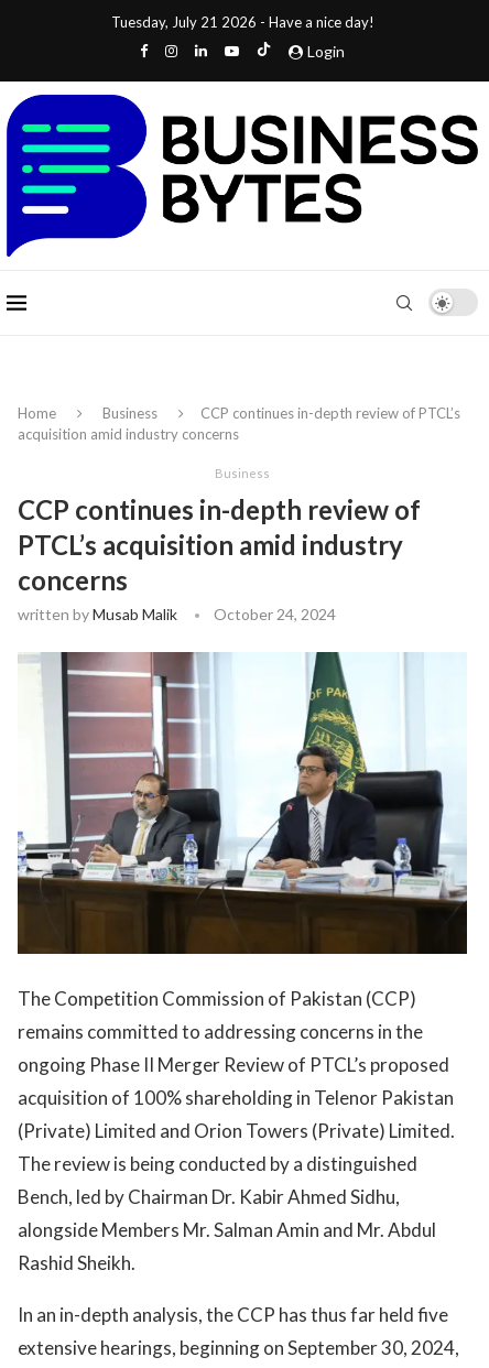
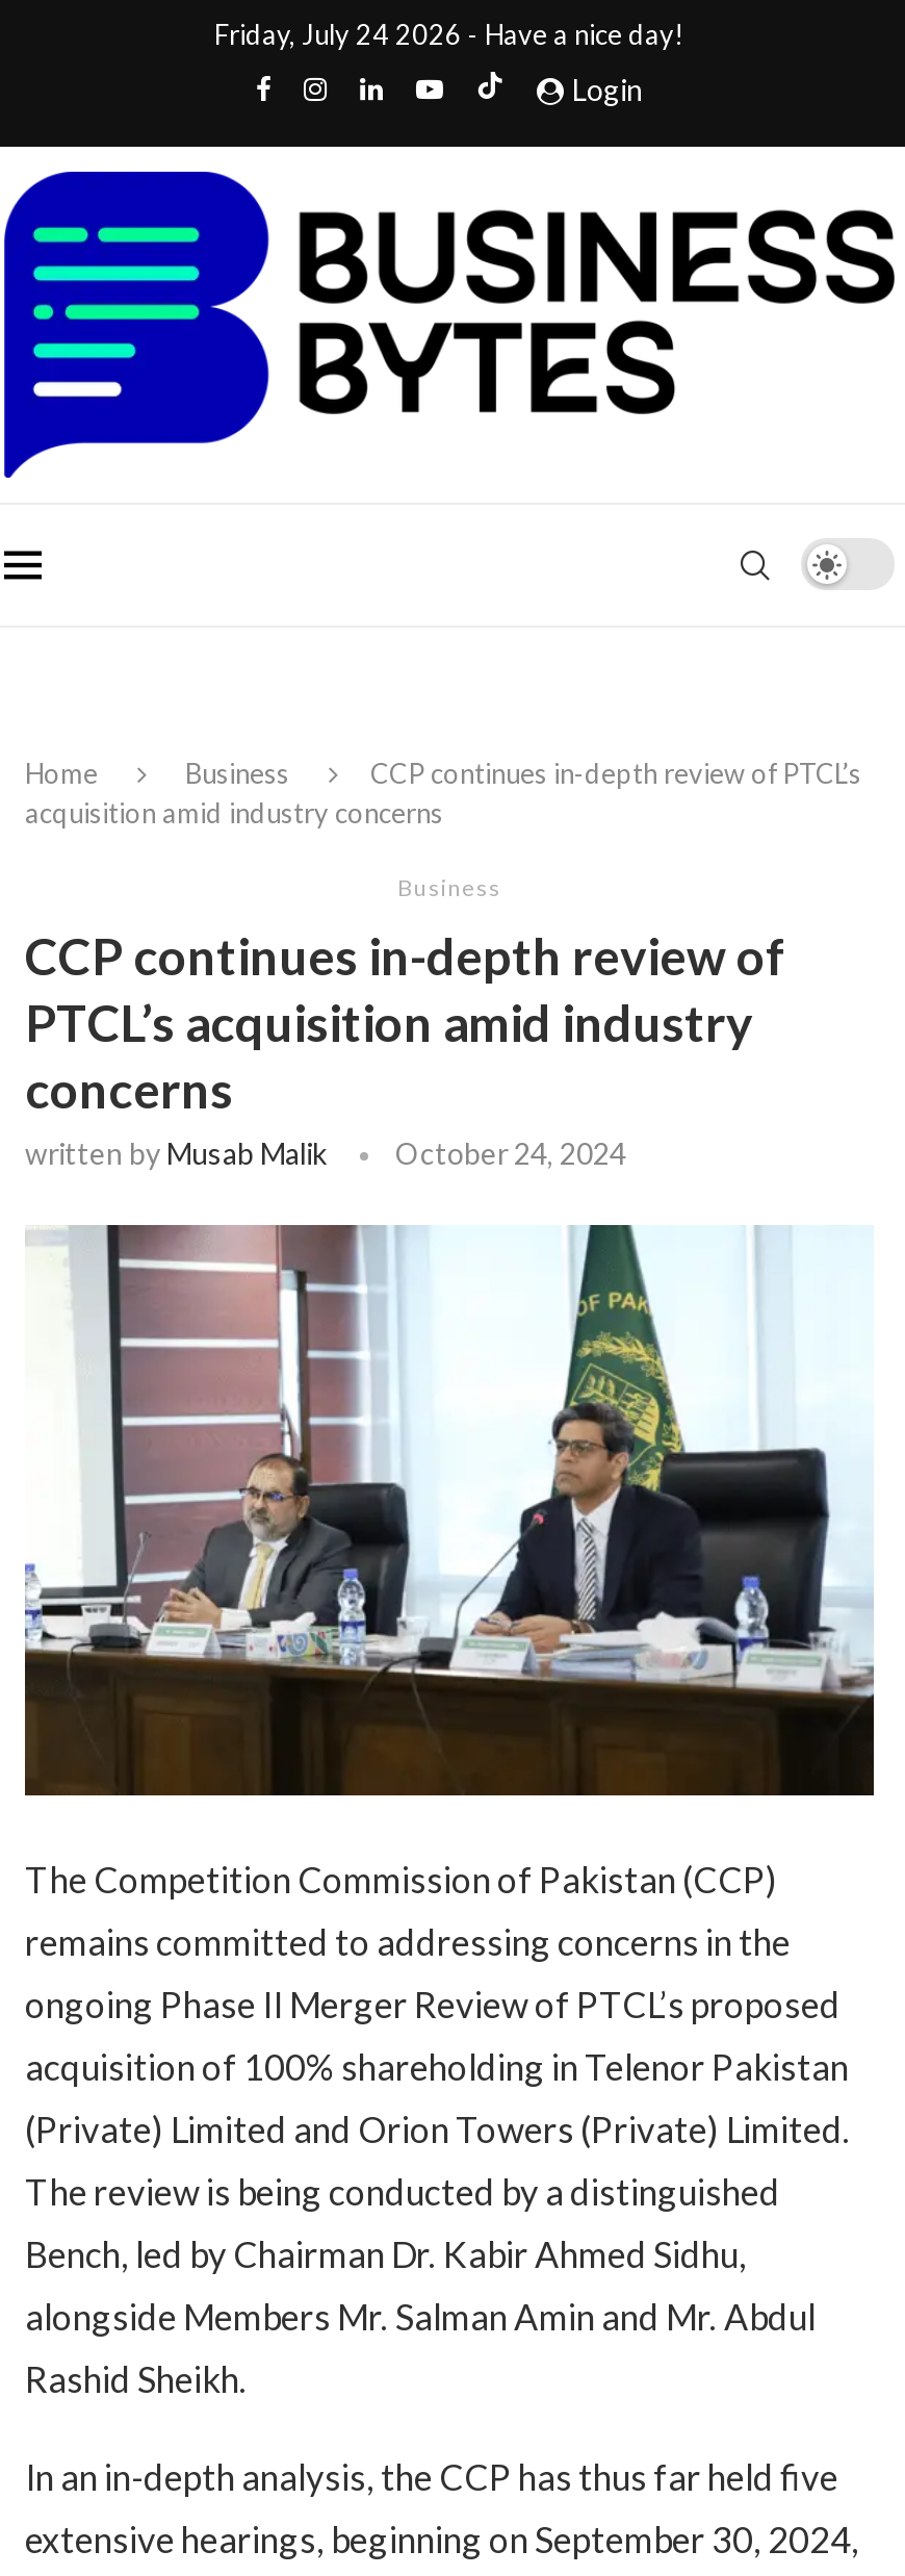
[111,13,374,31] Tuesday, July 21 2026 - Have a nice day! -> [214,18,684,51] Friday, July 24 2026 - Have a nice day!

